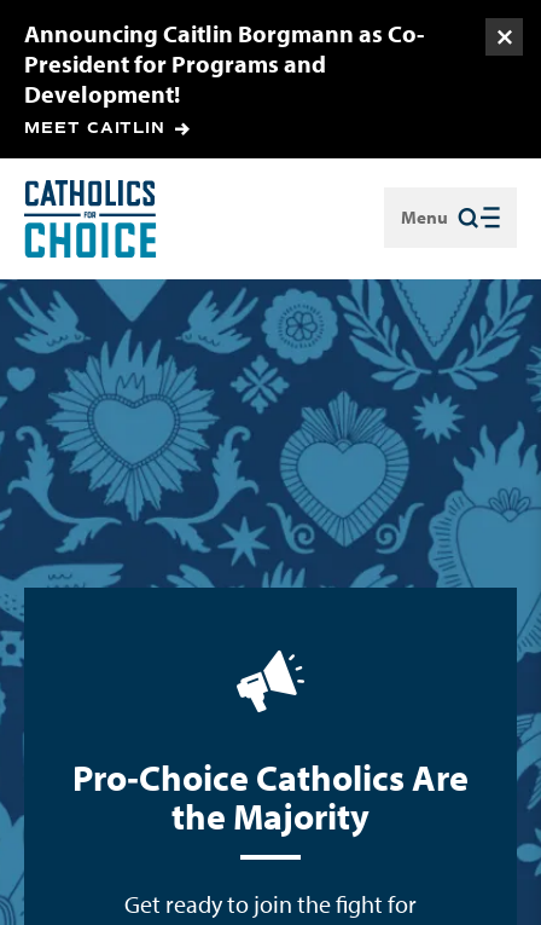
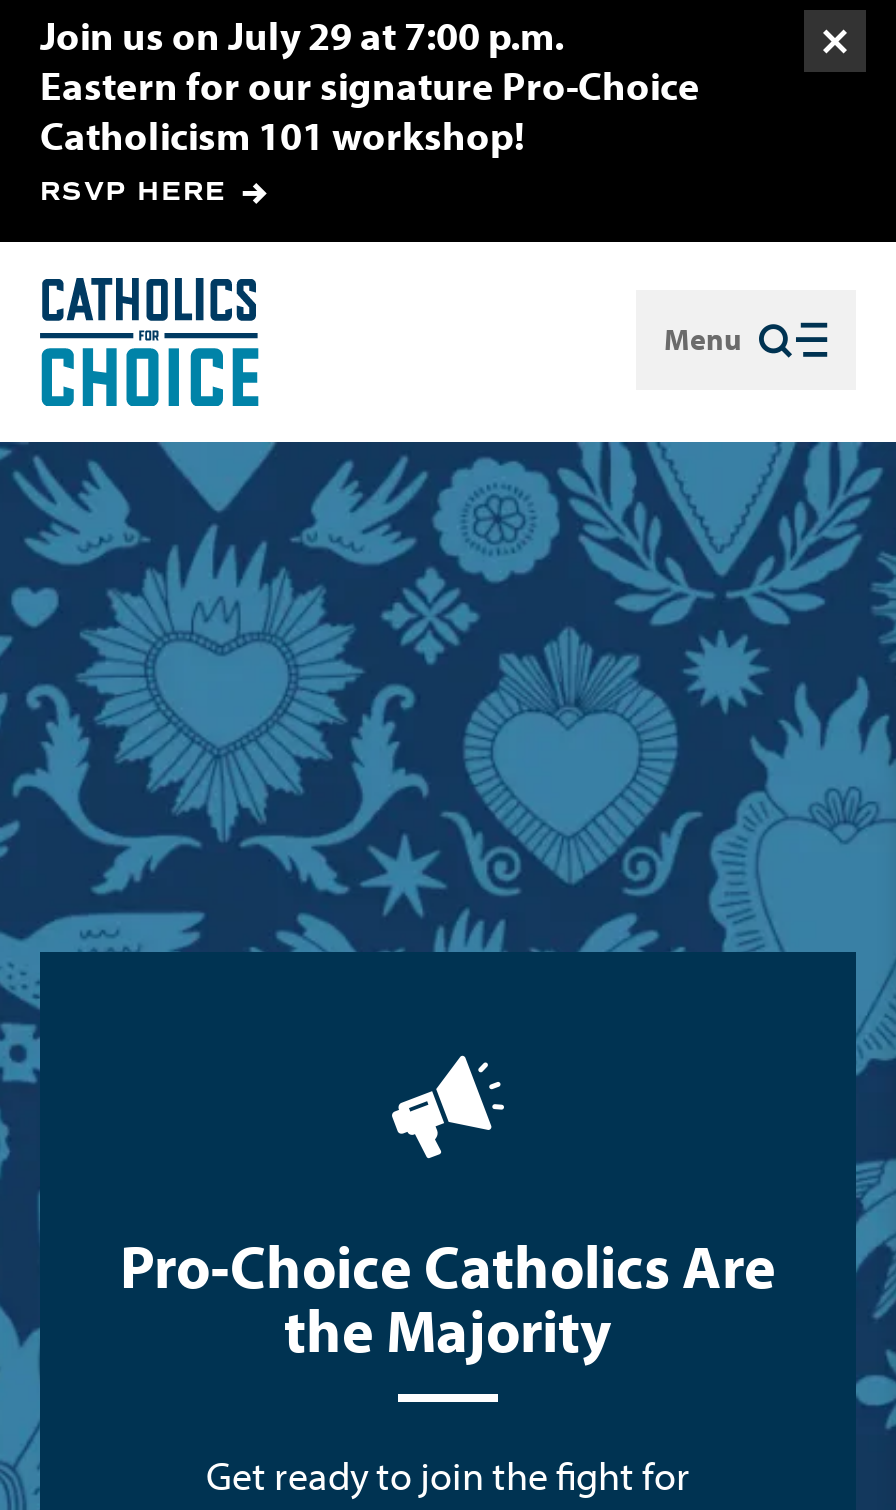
[24,18,424,138] Announcing Caitlin Borgmann as Co- | President for Programs and | Development! | MEET CAITLIN -> [40,10,700,208] Join us on July 29 at 7:00 p.m. | Eastern for our signature Pro-Choice | Catholicism 101 workshop! | RSVP HERE

